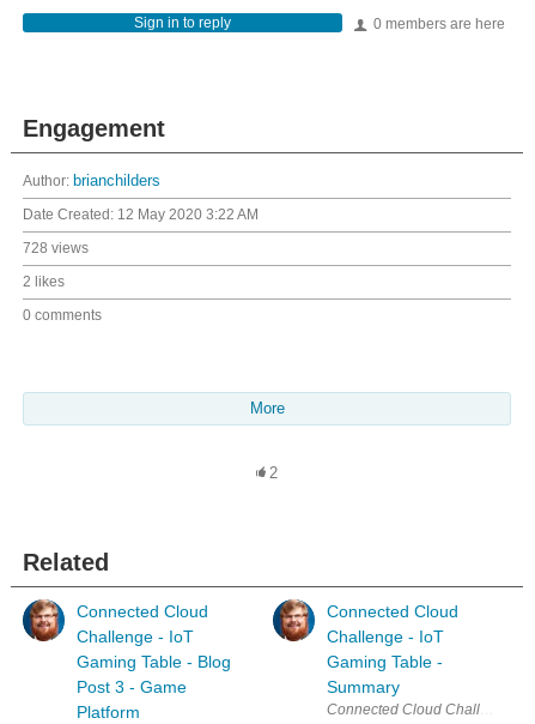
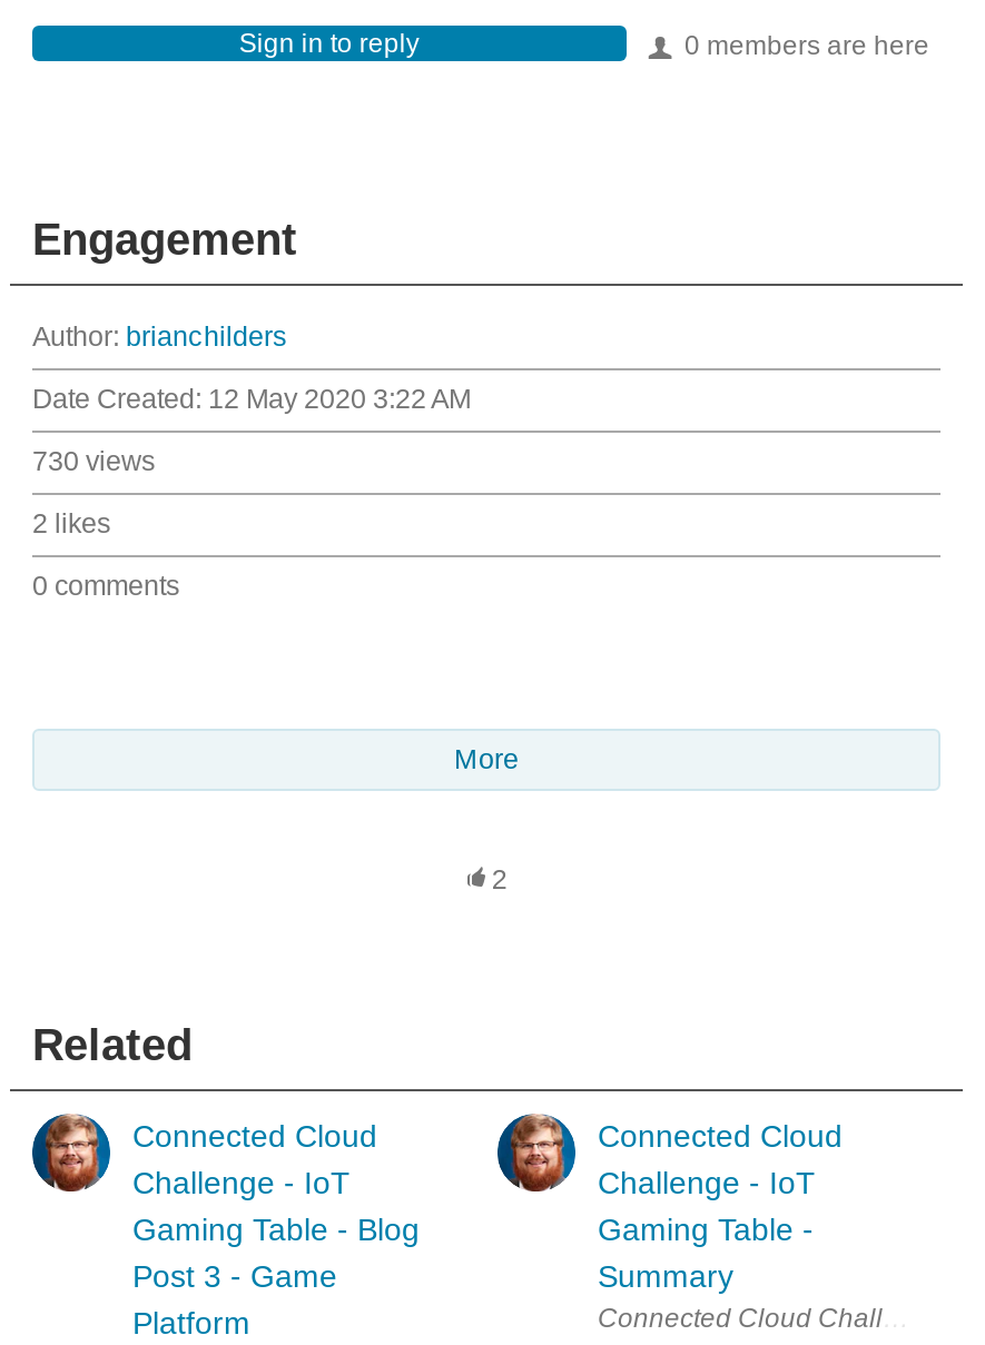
[23,240,89,257] 728 views -> [32,446,155,477] 730 views

